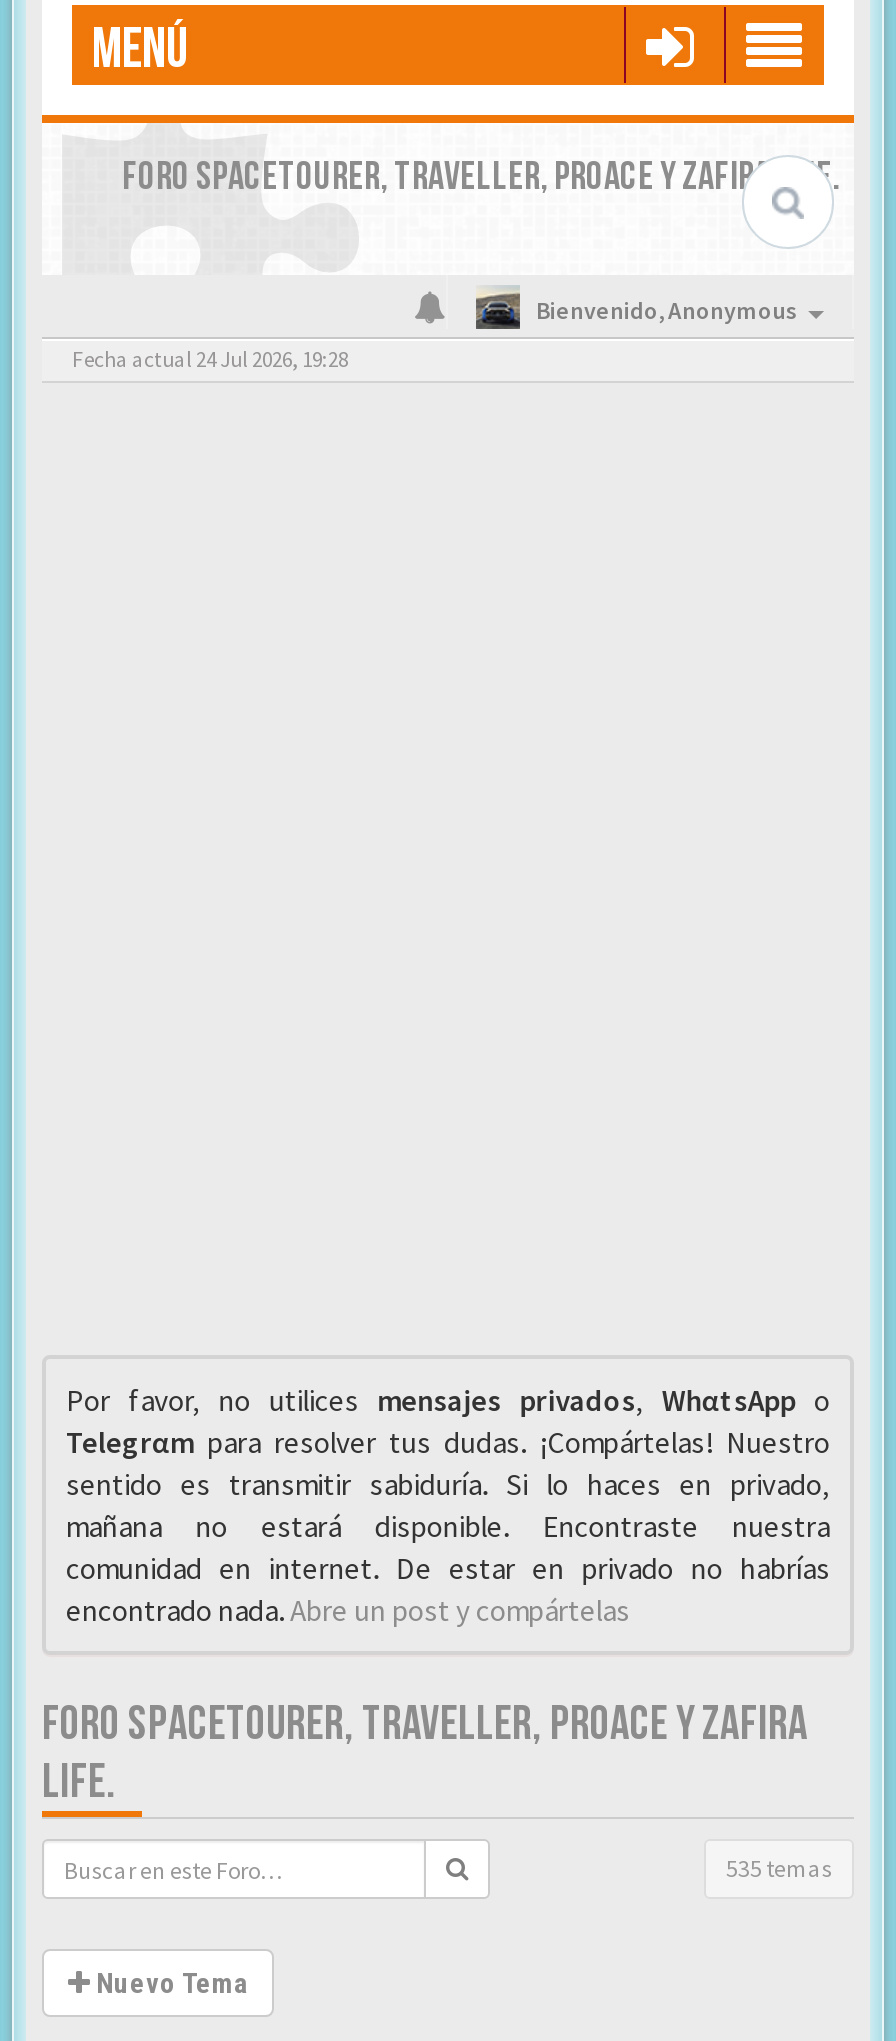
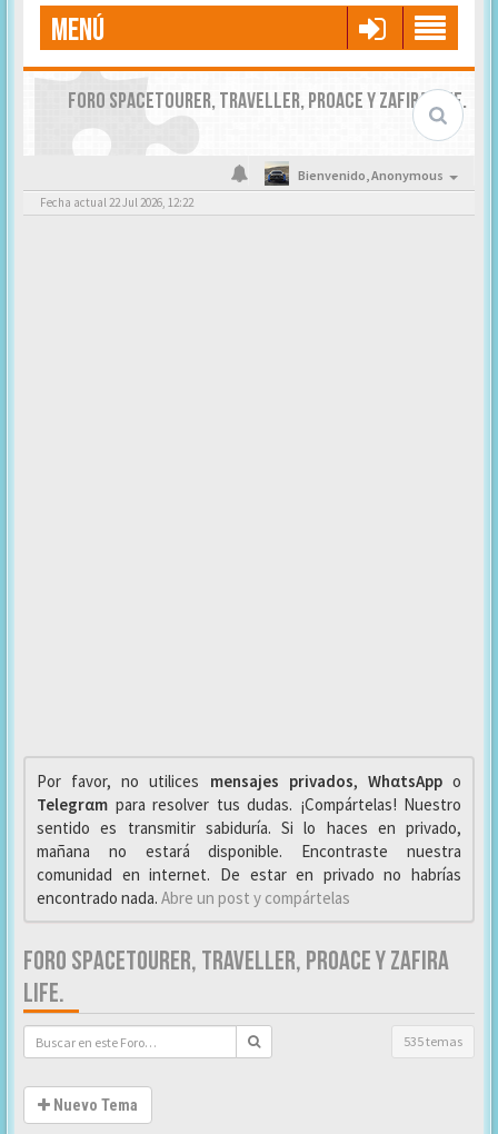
[72,345,348,373] Fecha actual 24 Jul 2026, 19:28 -> [40,195,193,210] Fecha actual 22 Jul 2026, 12:22

